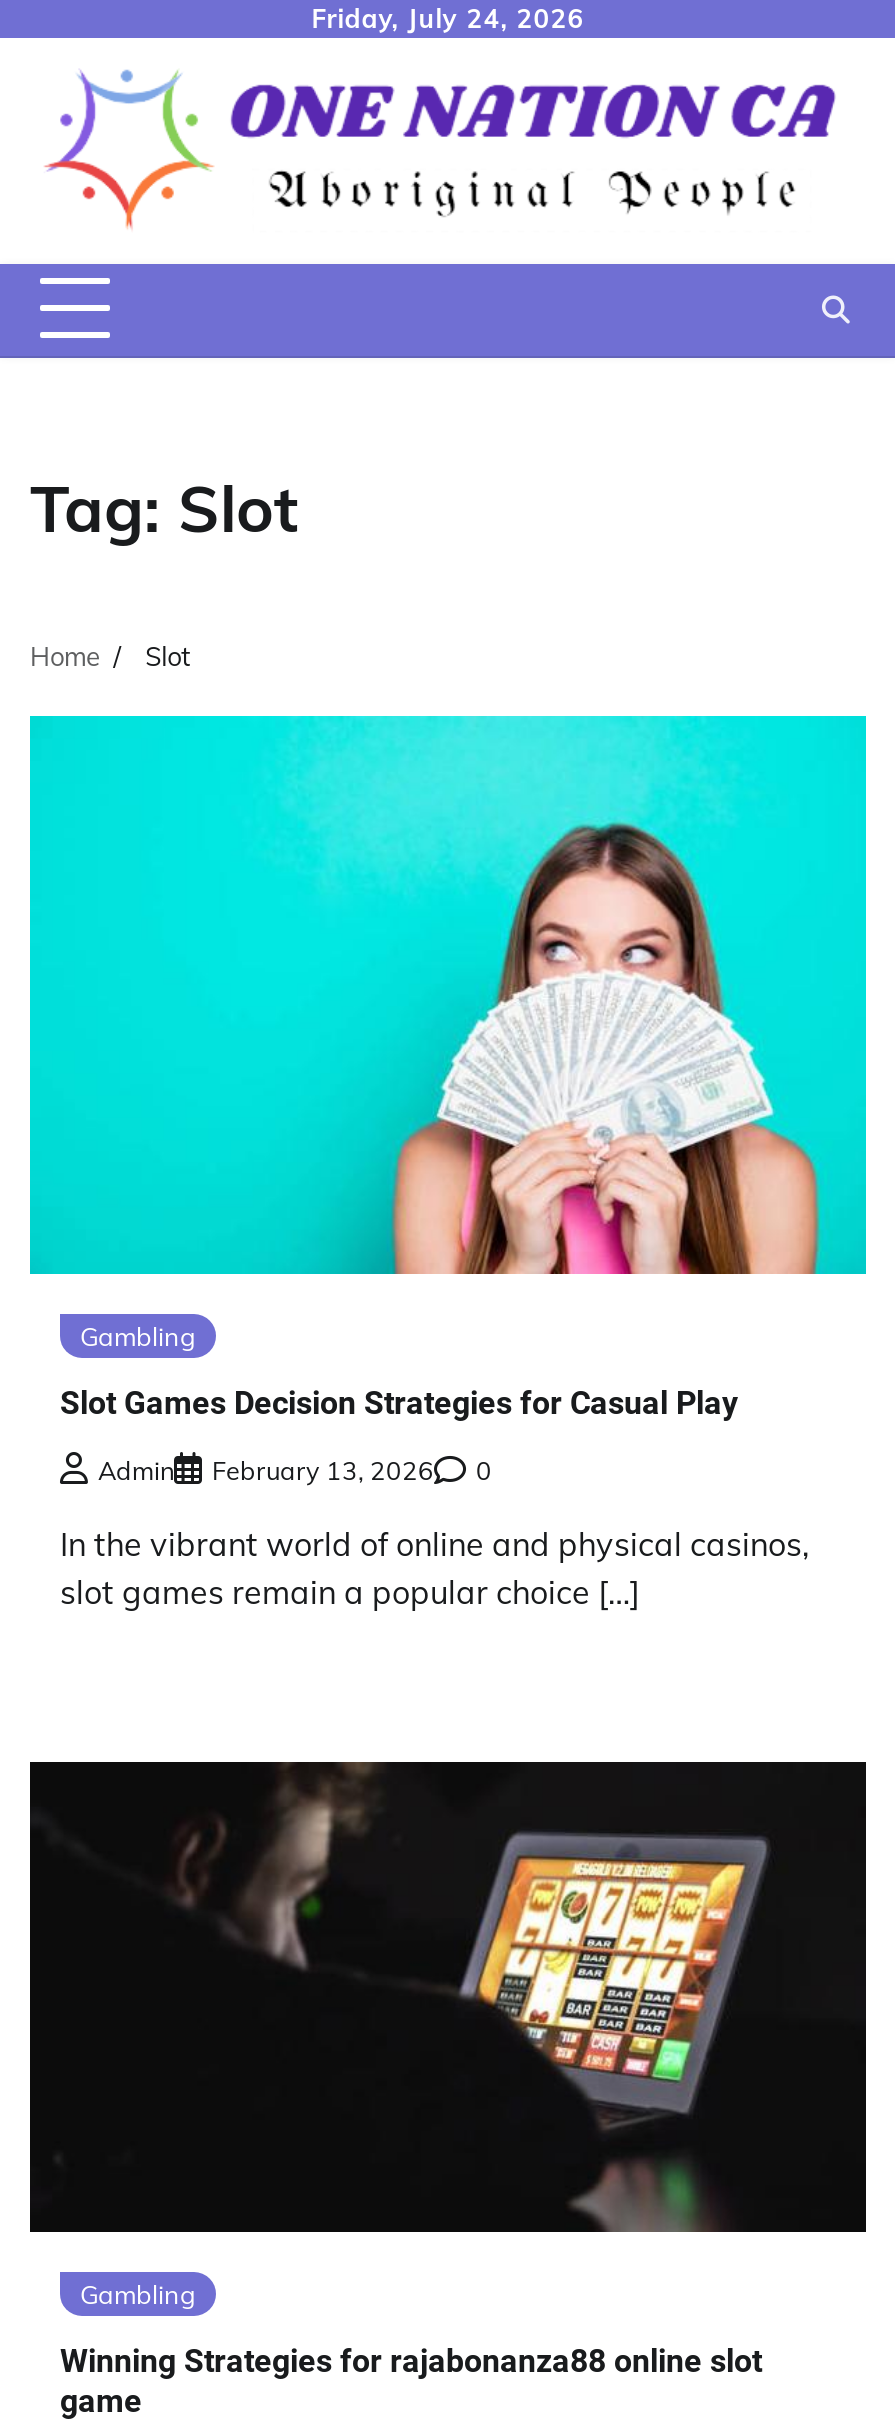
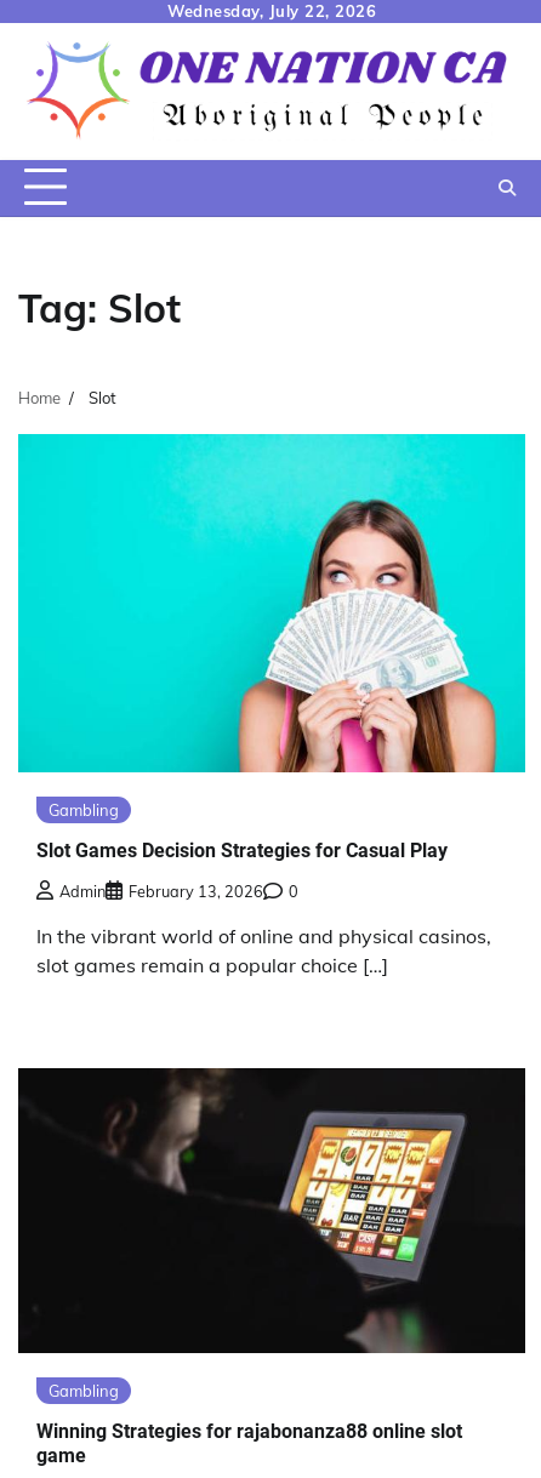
[312,2,584,34] Friday, July 24, 2026 -> [167,1,376,21] Wednesday, July 22, 2026

